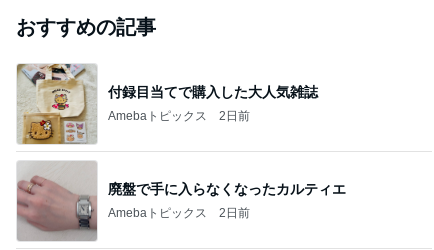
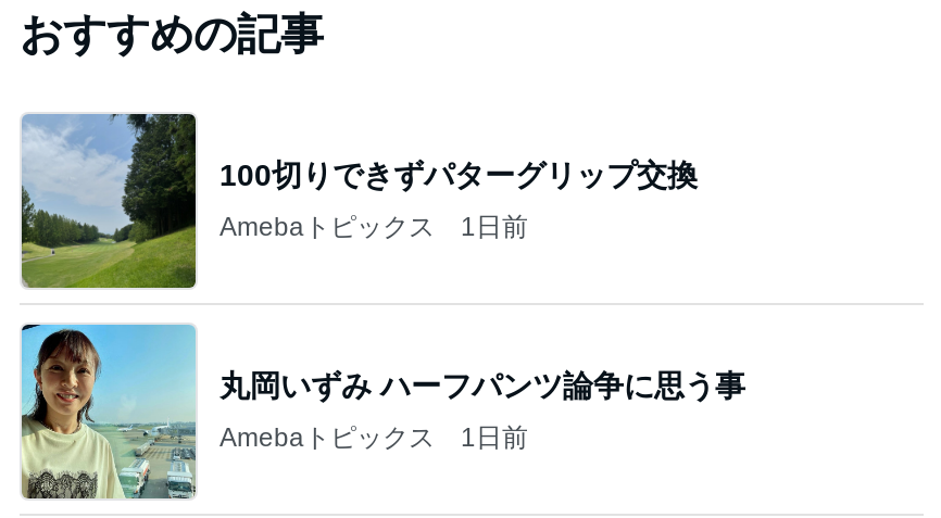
[16,63,318,145] [image] | 付録目当てで購入した大人気雑誌 -> [20,112,698,290] [image] | 100切りできずパターグリップ交換
[108,108,250,122] Amebaトピックス 2日前 -> [219,211,528,241] Amebaトピックス 1日前
[16,161,346,241] [image] | 廃盤で手に入らなくなったカルティエ -> [22,323,745,498] [image] | 丸岡いずみ ハーフパンツ論争に思う事
[108,205,250,219] Amebaトピックス 2日前 -> [219,421,528,452] Amebaトピックス 1日前

